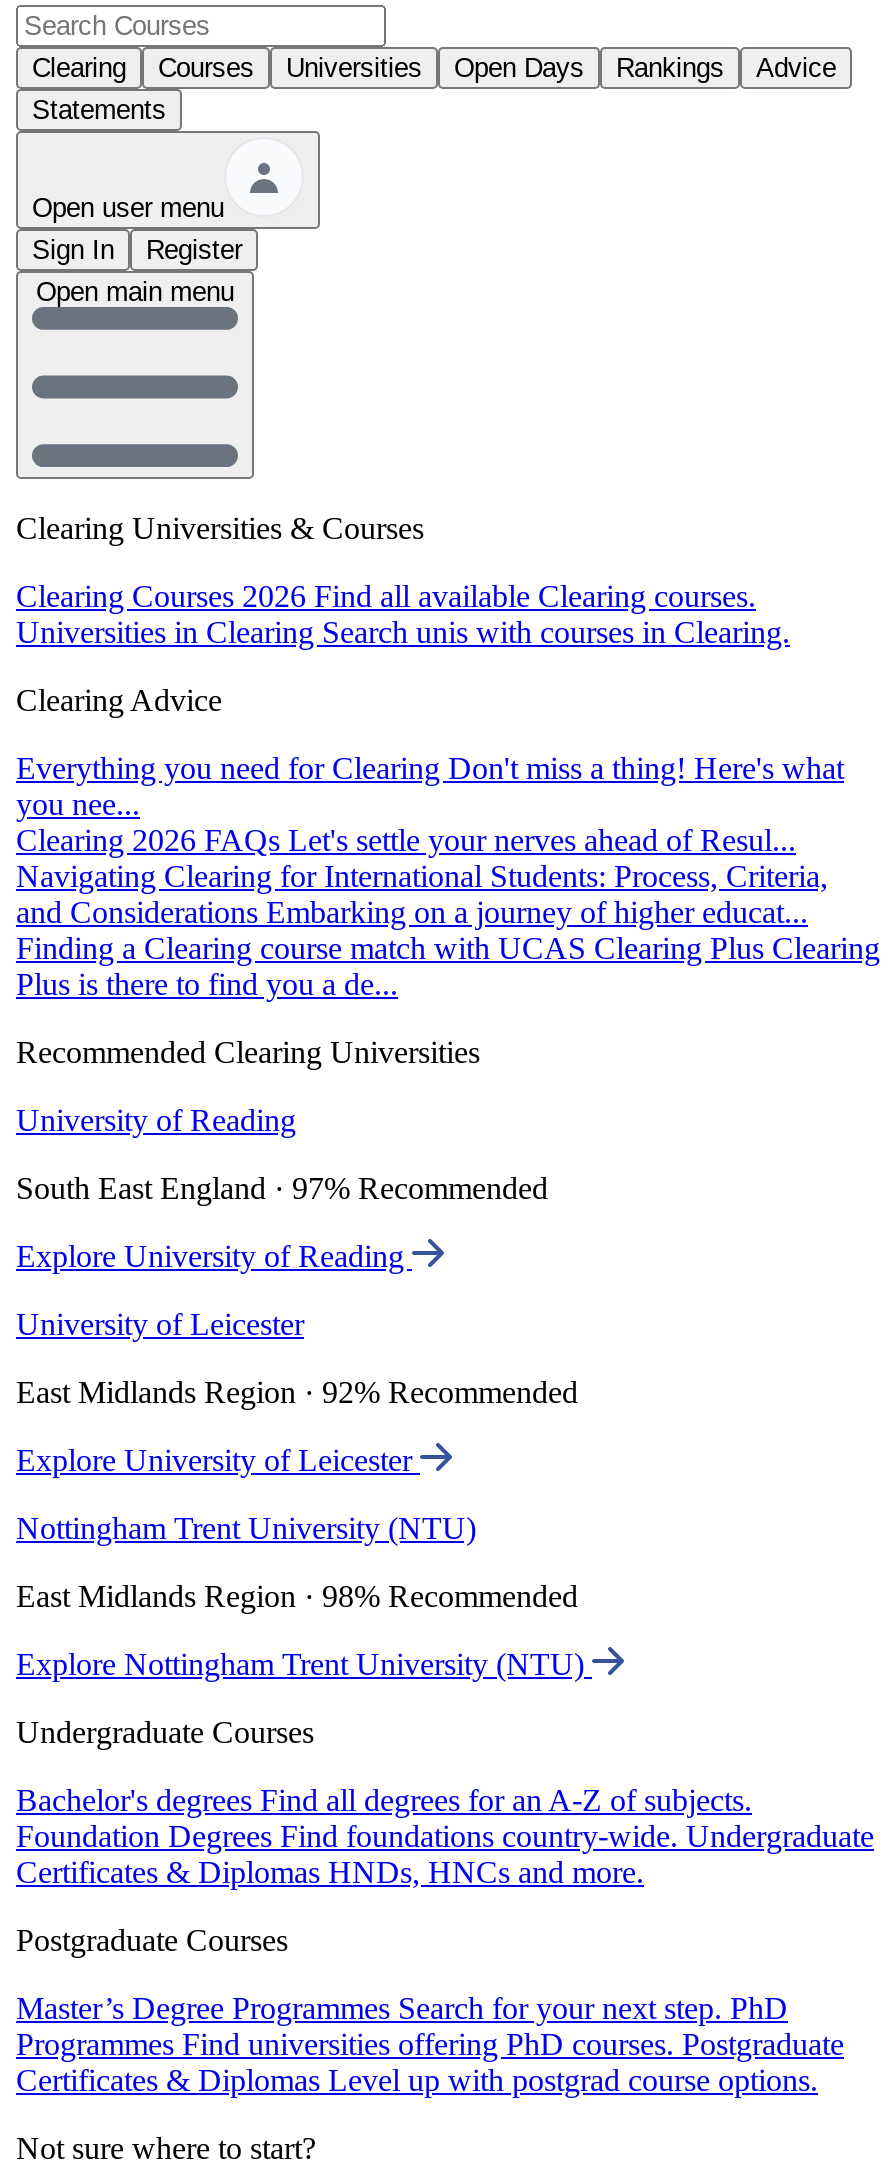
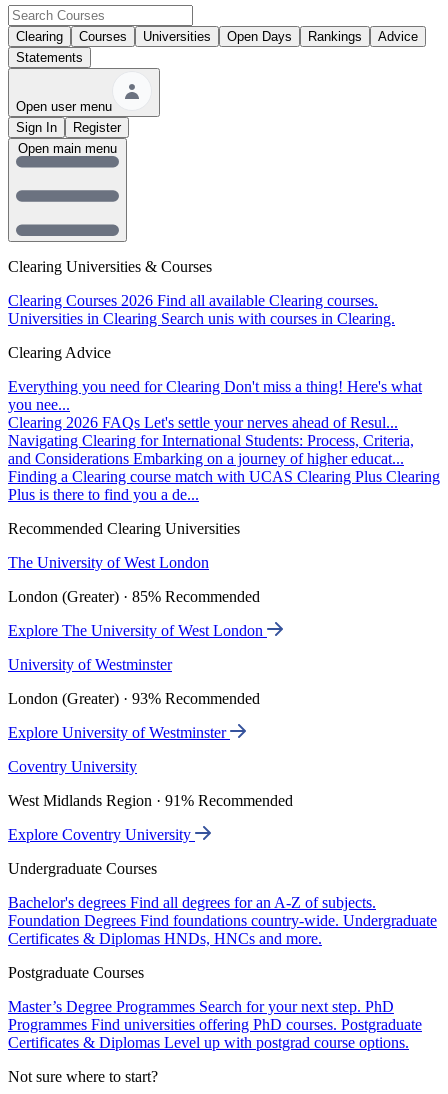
[16,1103,296,1137] University of Reading -> [8,554,209,571] The University of West London
[16,1171,548,1205] South East England · 97% Recommended -> [8,588,260,605] London (Greater) · 85% Recommended
[16,1239,412,1273] Explore University of Reading -> [8,622,267,639] Explore The University of West London
[16,1307,304,1341] University of Leicester -> [8,656,172,673] University of Westminster
[16,1375,578,1409] East Midlands Region · 92% Recommended -> [8,690,260,707] London (Greater) · 93% Recommended
[16,1443,420,1477] Explore University of Leicester -> [8,724,230,741] Explore University of Westminster
[16,1511,476,1545] Nottingham Trent University (NTU) -> [8,758,137,775] Coventry University
[16,1579,578,1613] East Midlands Region · 98% Recommended -> [8,792,293,809] West Midlands Region · 91% Recommended
[16,1647,592,1681] Explore Nottingham Trent University (NTU) -> [8,826,195,843] Explore Coventry University

